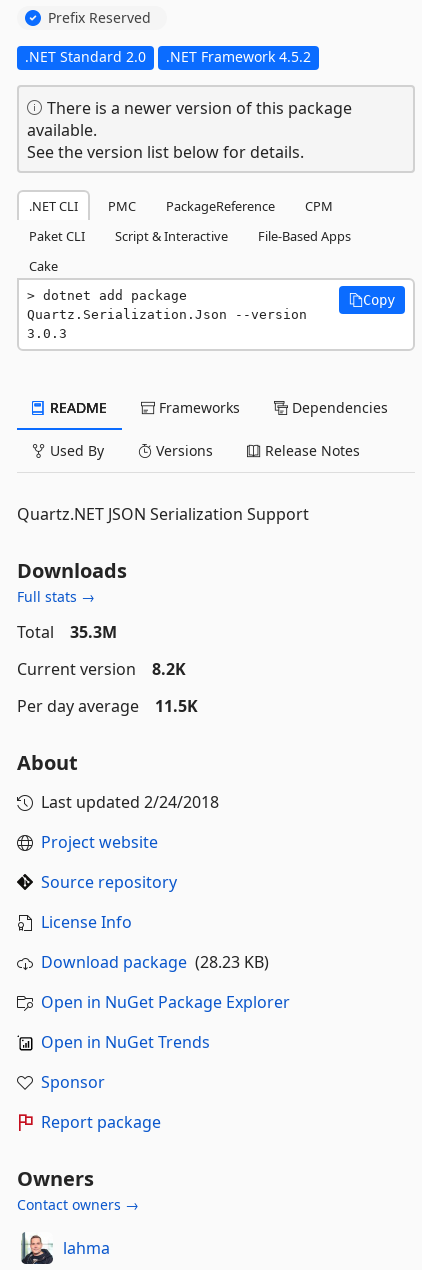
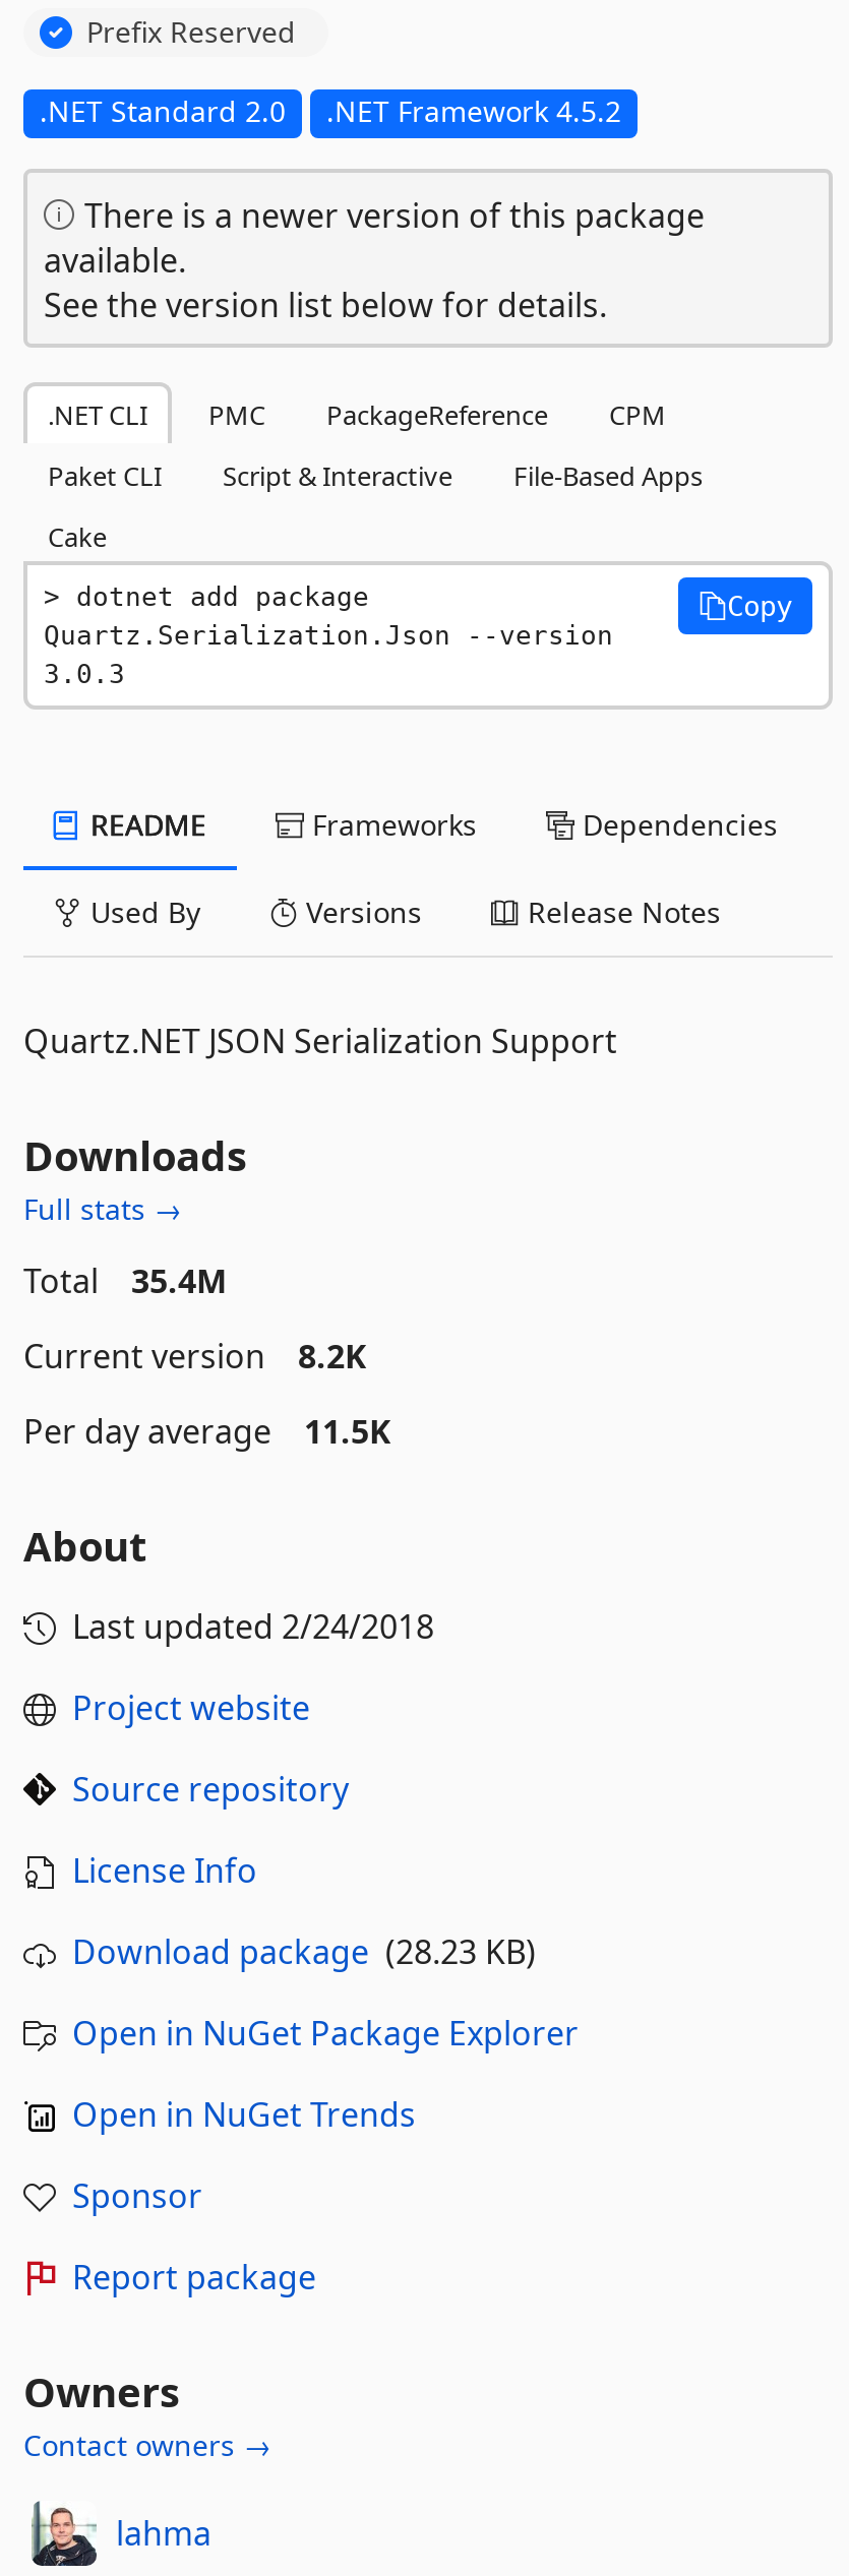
[17,621,117,643] Total 35.3M -> [23,1258,227,1303] Total 35.4M

